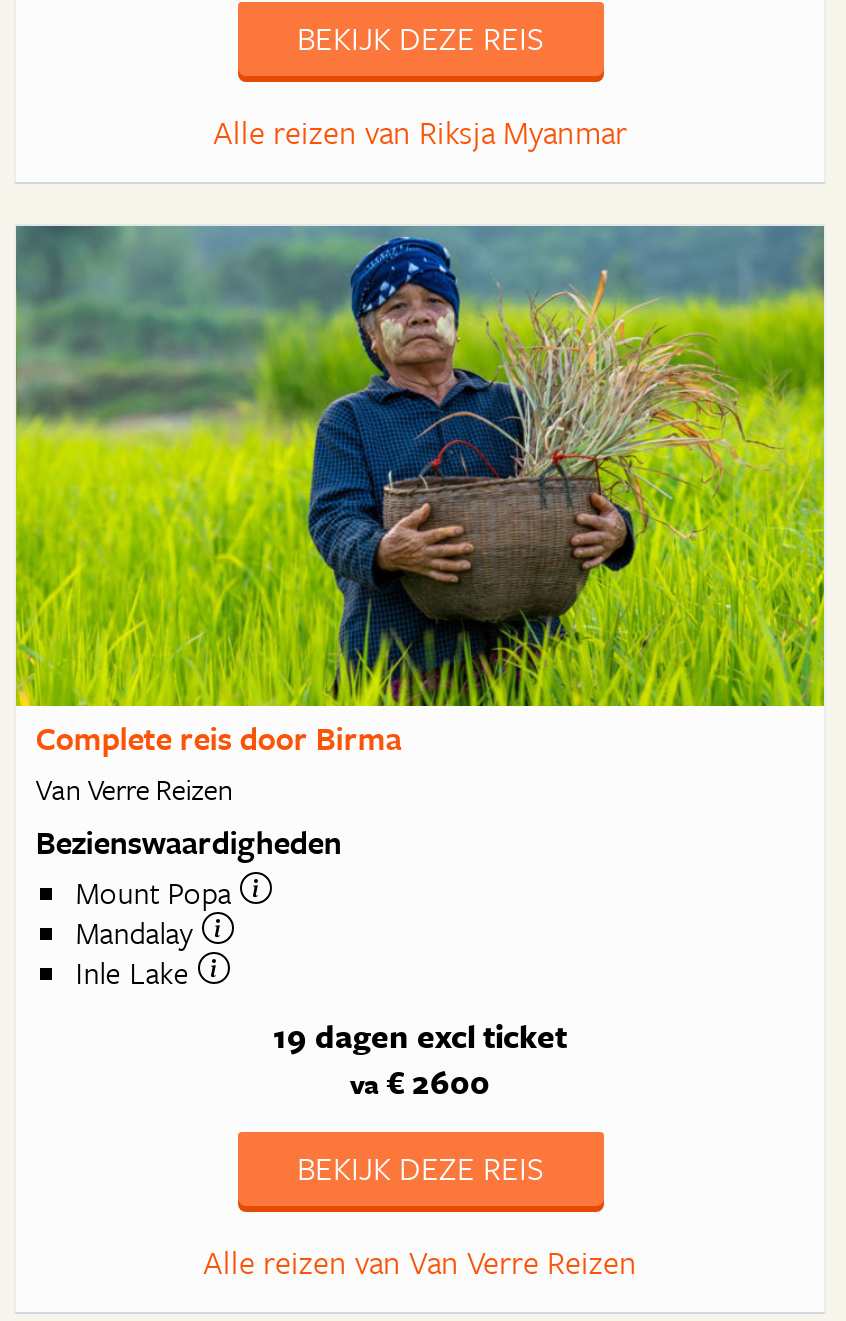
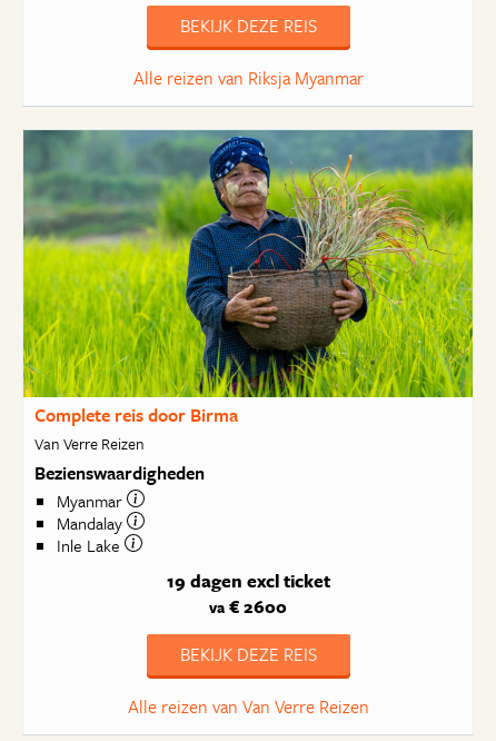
[76,871,240,915] Mount Popa -> [56,489,127,513] Myanmar

